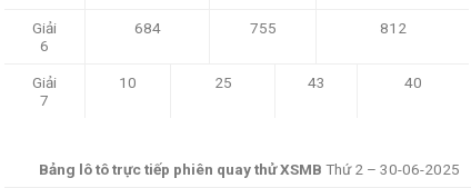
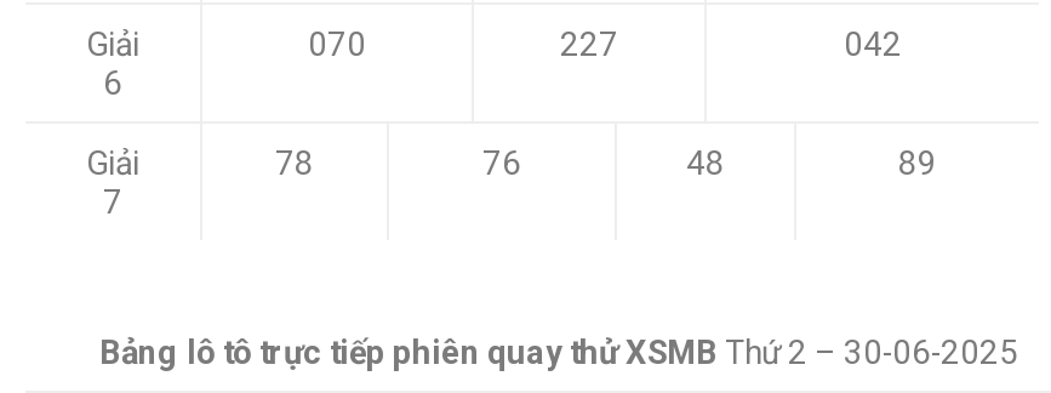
[134,19,161,37] 684 -> [308,25,366,64] 070
[249,19,276,37] 755 -> [560,25,618,64] 227
[379,19,406,37] 812 -> [844,25,902,64] 042
[119,74,137,92] 10 -> [275,144,314,183] 78
[214,74,232,92] 25 -> [482,144,521,183] 76
[307,74,325,92] 43 -> [686,144,725,183] 48
[404,74,422,92] 40 -> [898,144,937,183] 89

